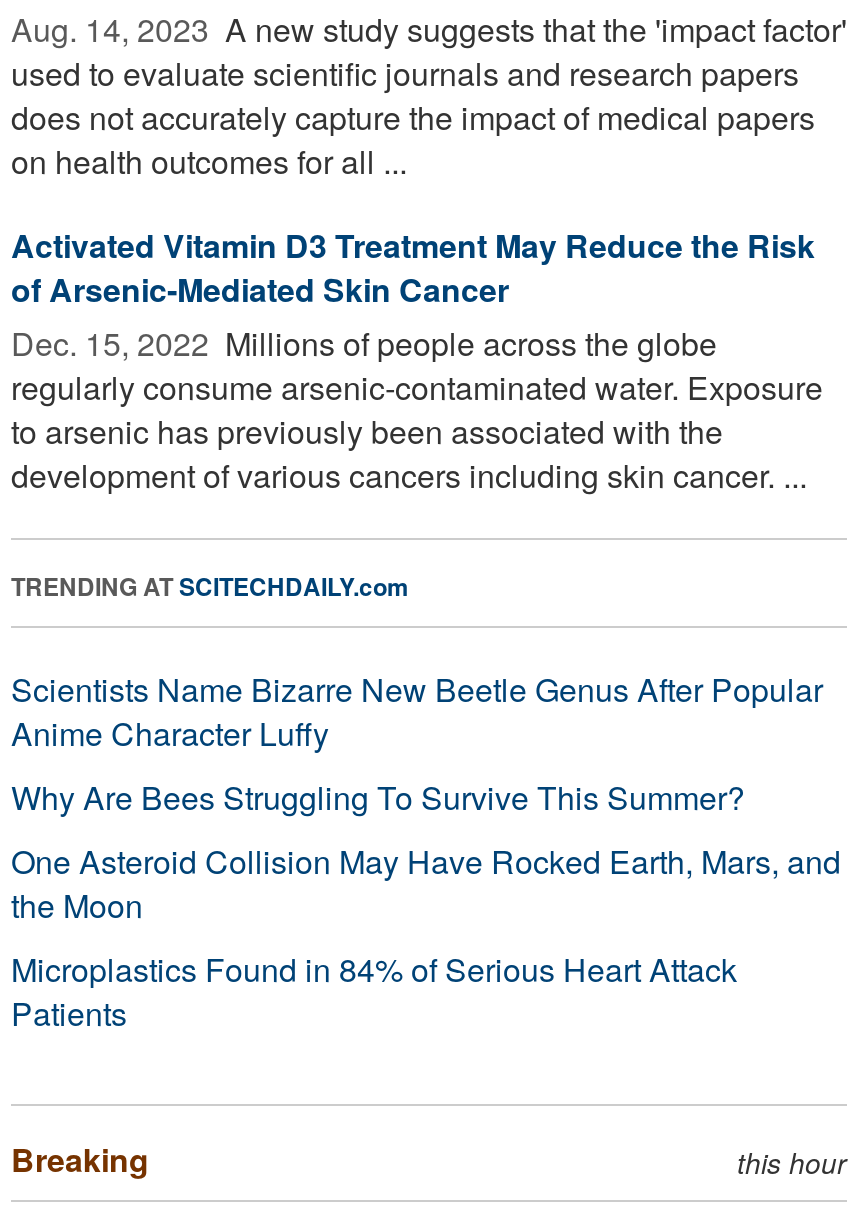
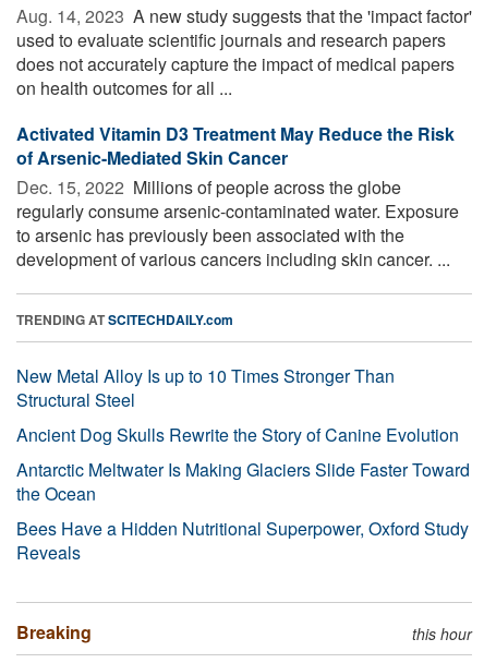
[11,666,841,1036] Scientists Name Bizarre New Beetle Genus After Popular | Anime Character Luffy | Why Are Bees Struggling To Survive This Summer? | One Asteroid Collision May Have Rocked Earth, Mars, and | the Moon | Microplastics Found in 84% of Serious Heart Attack | Patients -> [16,363,470,565] New Metal Alloy Is up to 10 Times Stronger Than | Structural Steel | Ancient Dog Skulls Rewrite the Story of Canine Evolution | Antarctic Meltwater Is Making Glaciers Slide Faster Toward | the Ocean | Bees Have a Hidden Nutritional Superpower, Oxford Study | Reveals

